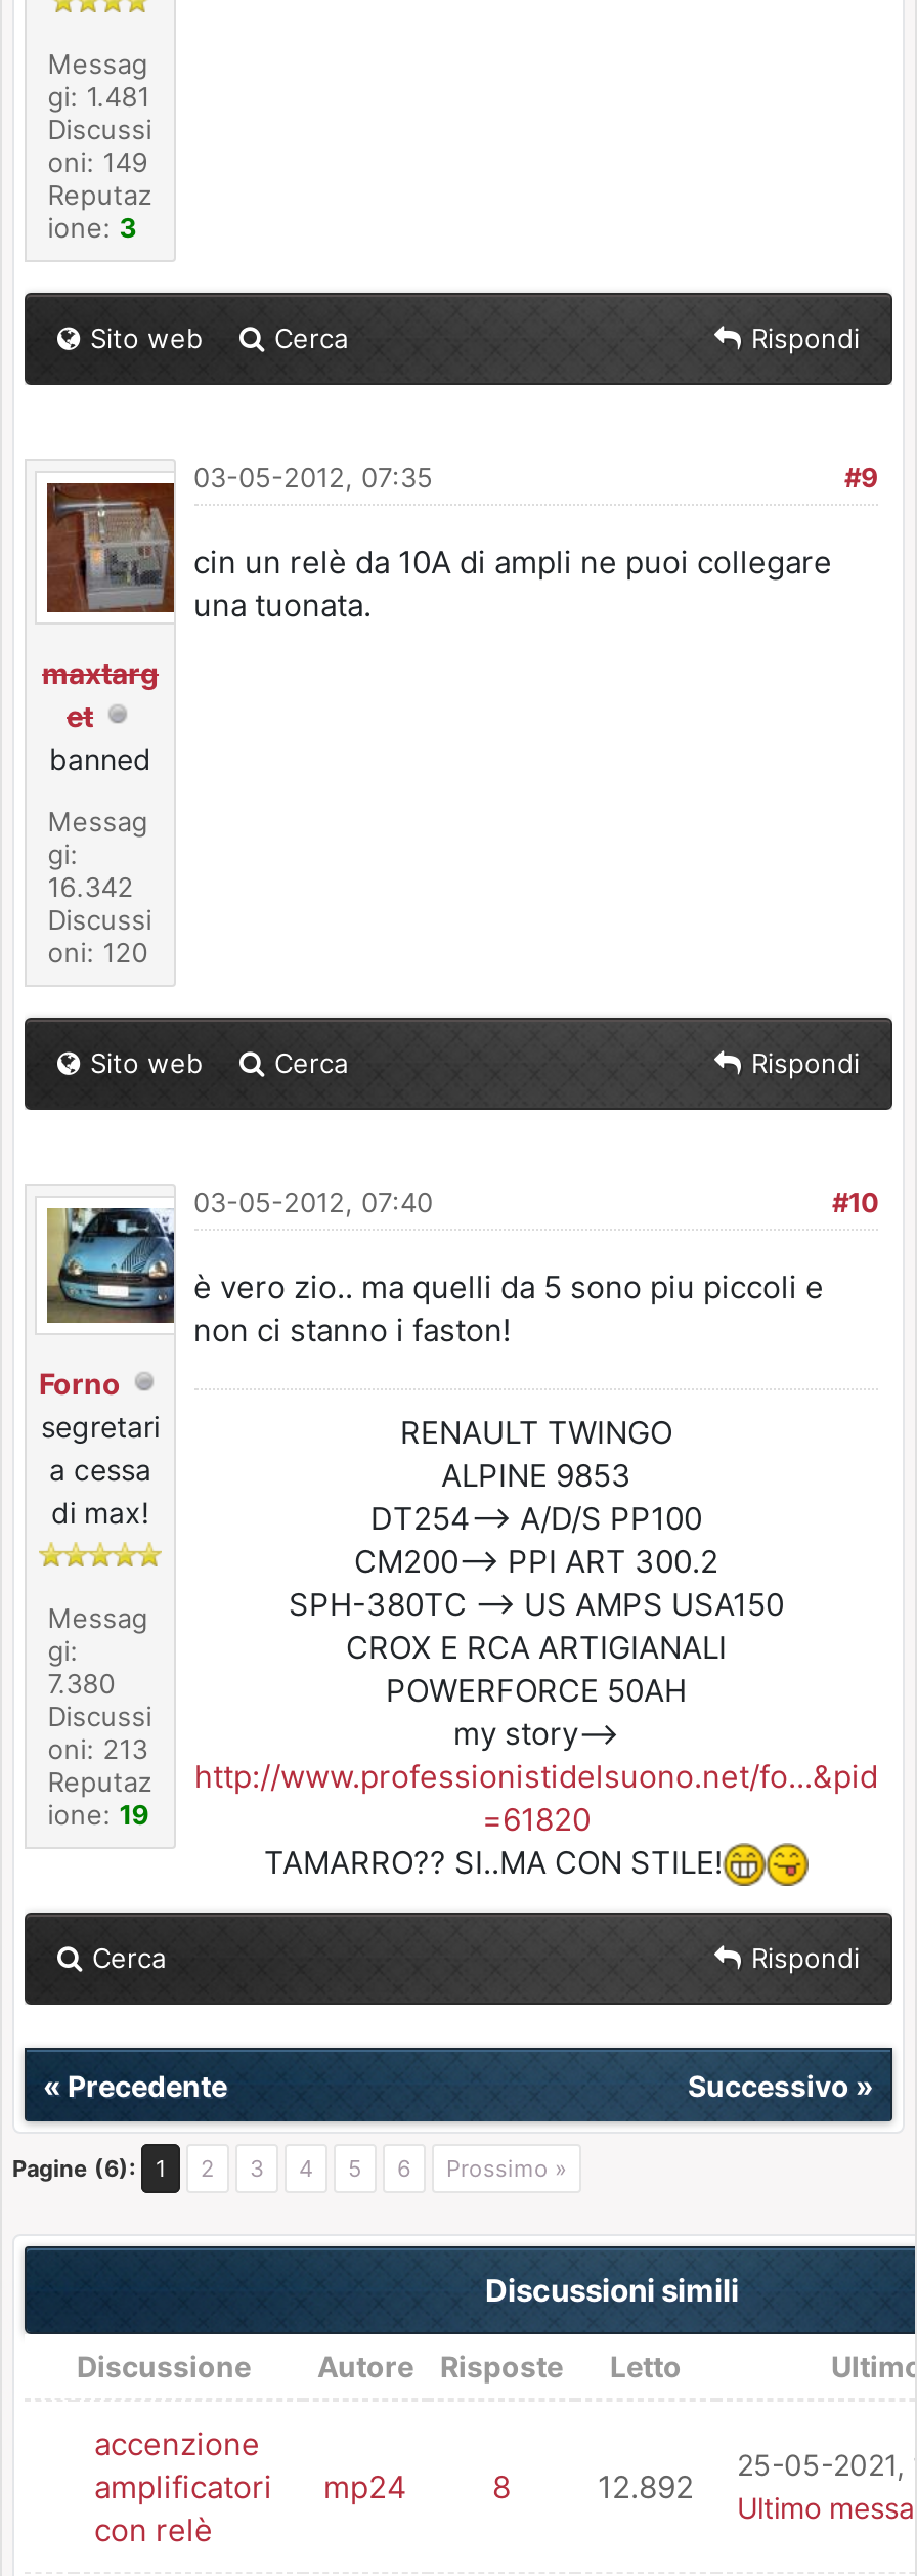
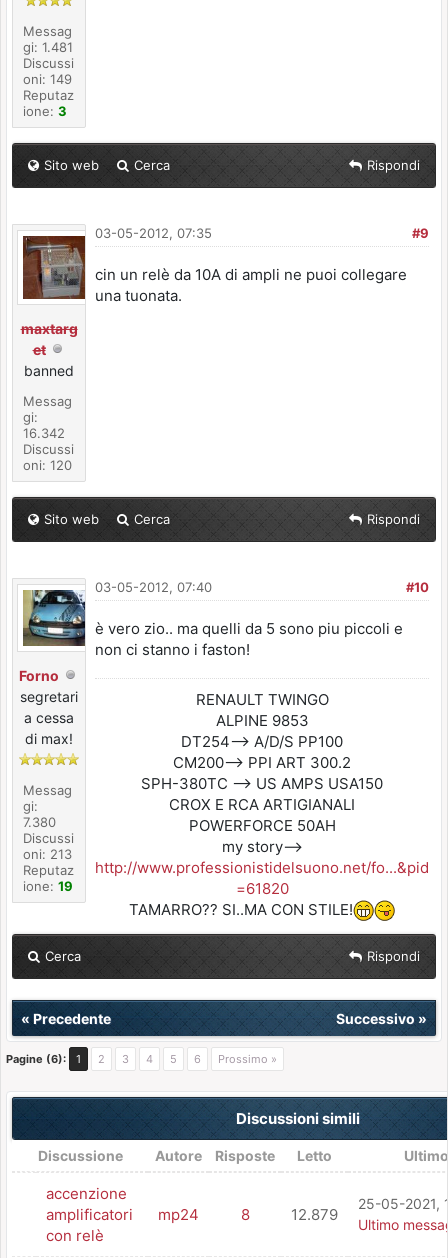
[598,2467,694,2506] 12.892 -> [291,1205,338,1224] 12.879

